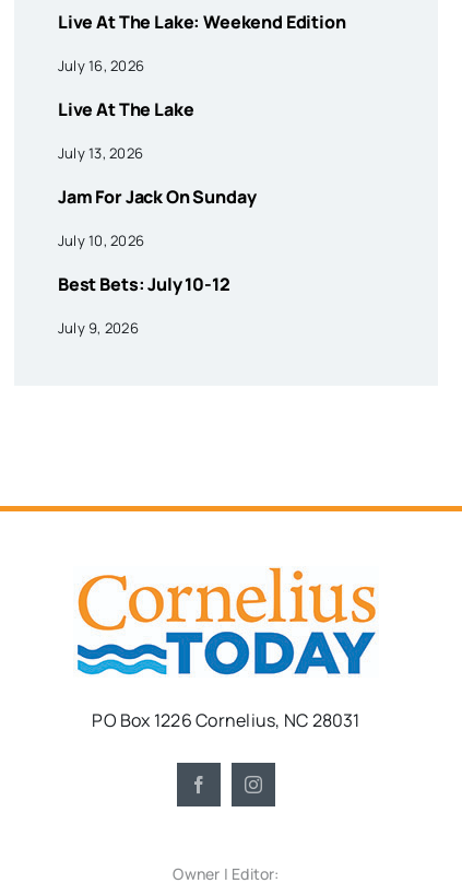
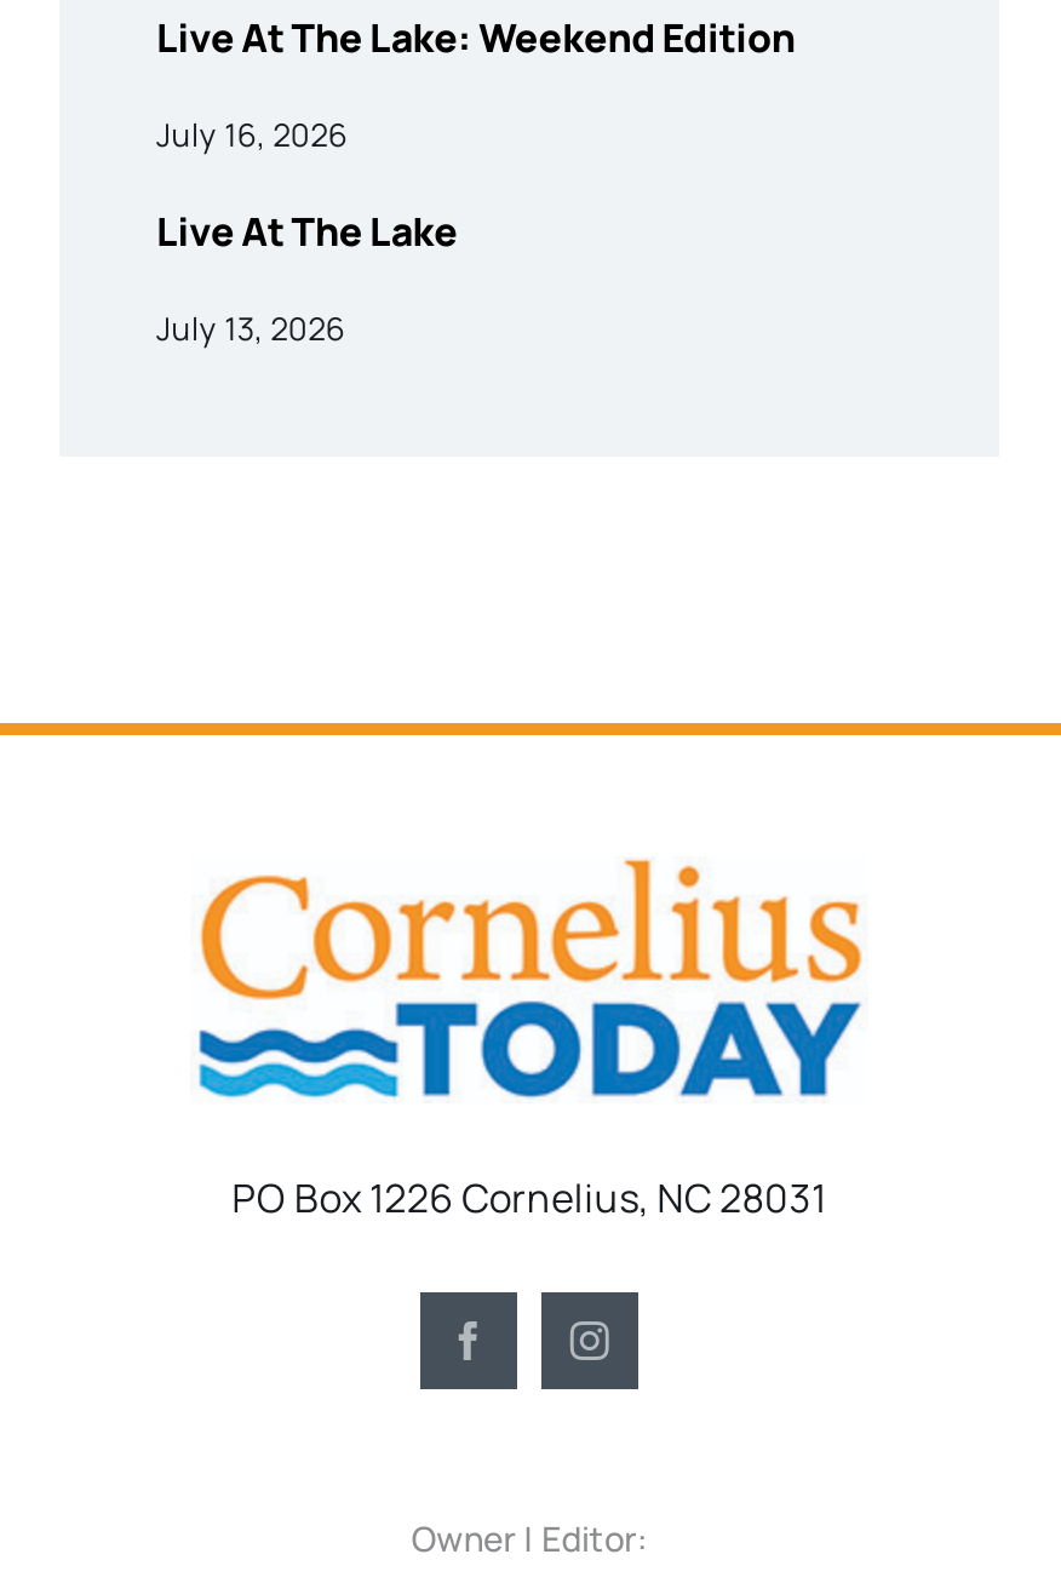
[58,185,256,338] Jam For Jack On Sunday | July 10, 2026 | Best Bets: July 10-12 | July 9, 2026 -> none

